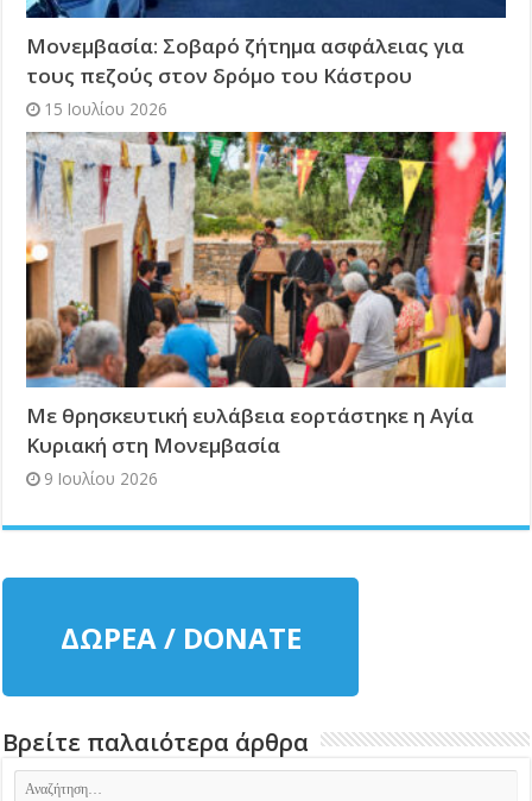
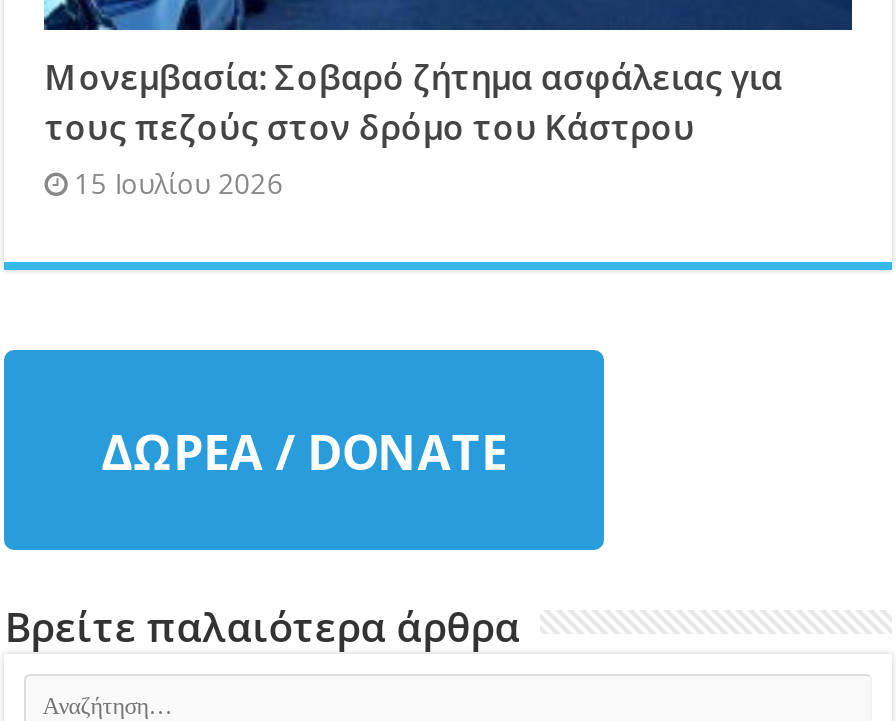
[25,131,507,490] [image] | Με θρησκευτική ευλάβεια εορτάστηκε η Αγία | Κυριακή στη Μονεμβασία | 9 Ιουλίου 2026 -> none

